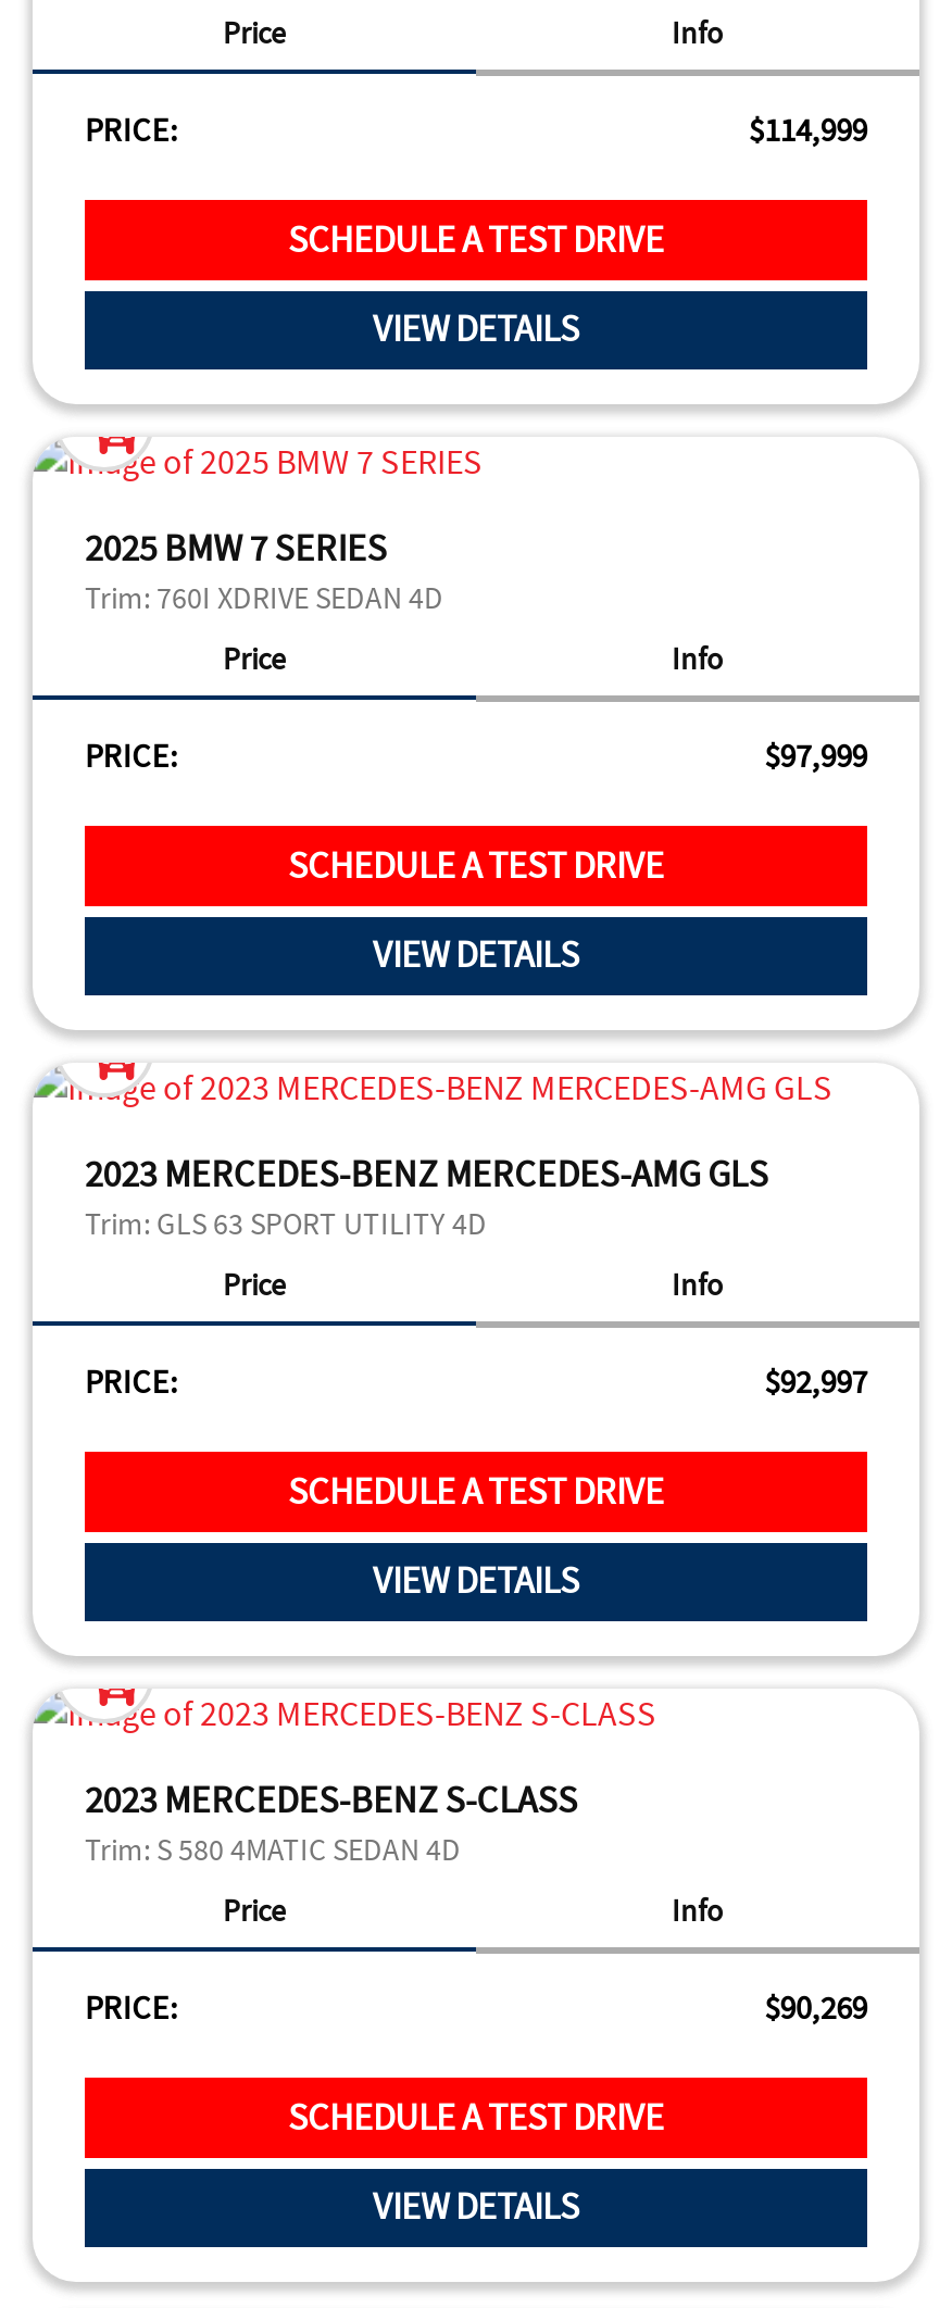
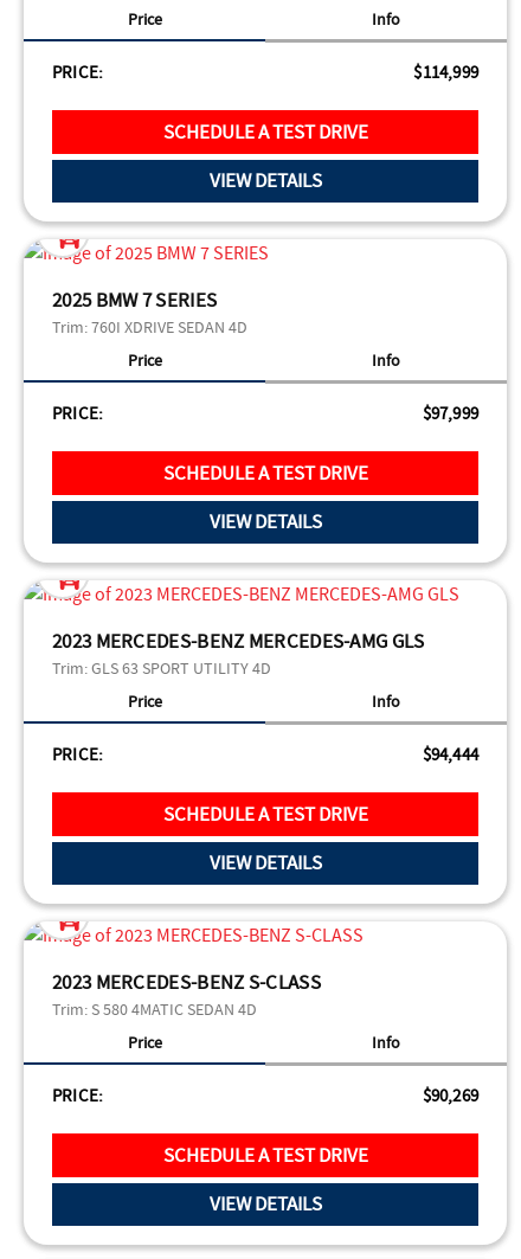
[764,1363,867,1404] $92,997 -> [422,744,478,766] $94,444

